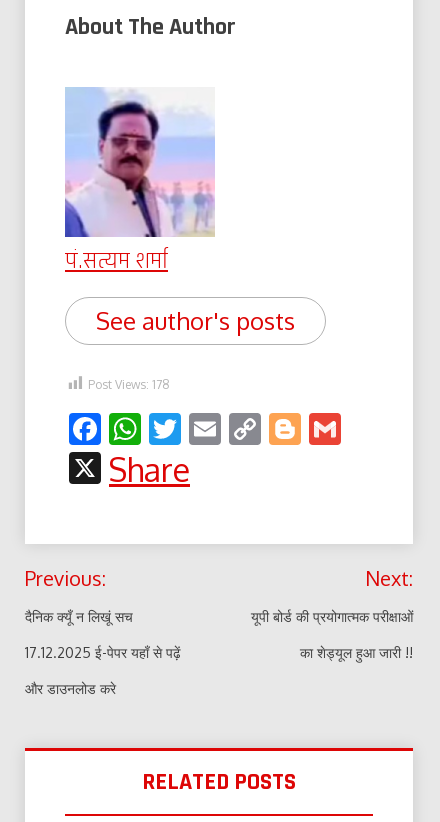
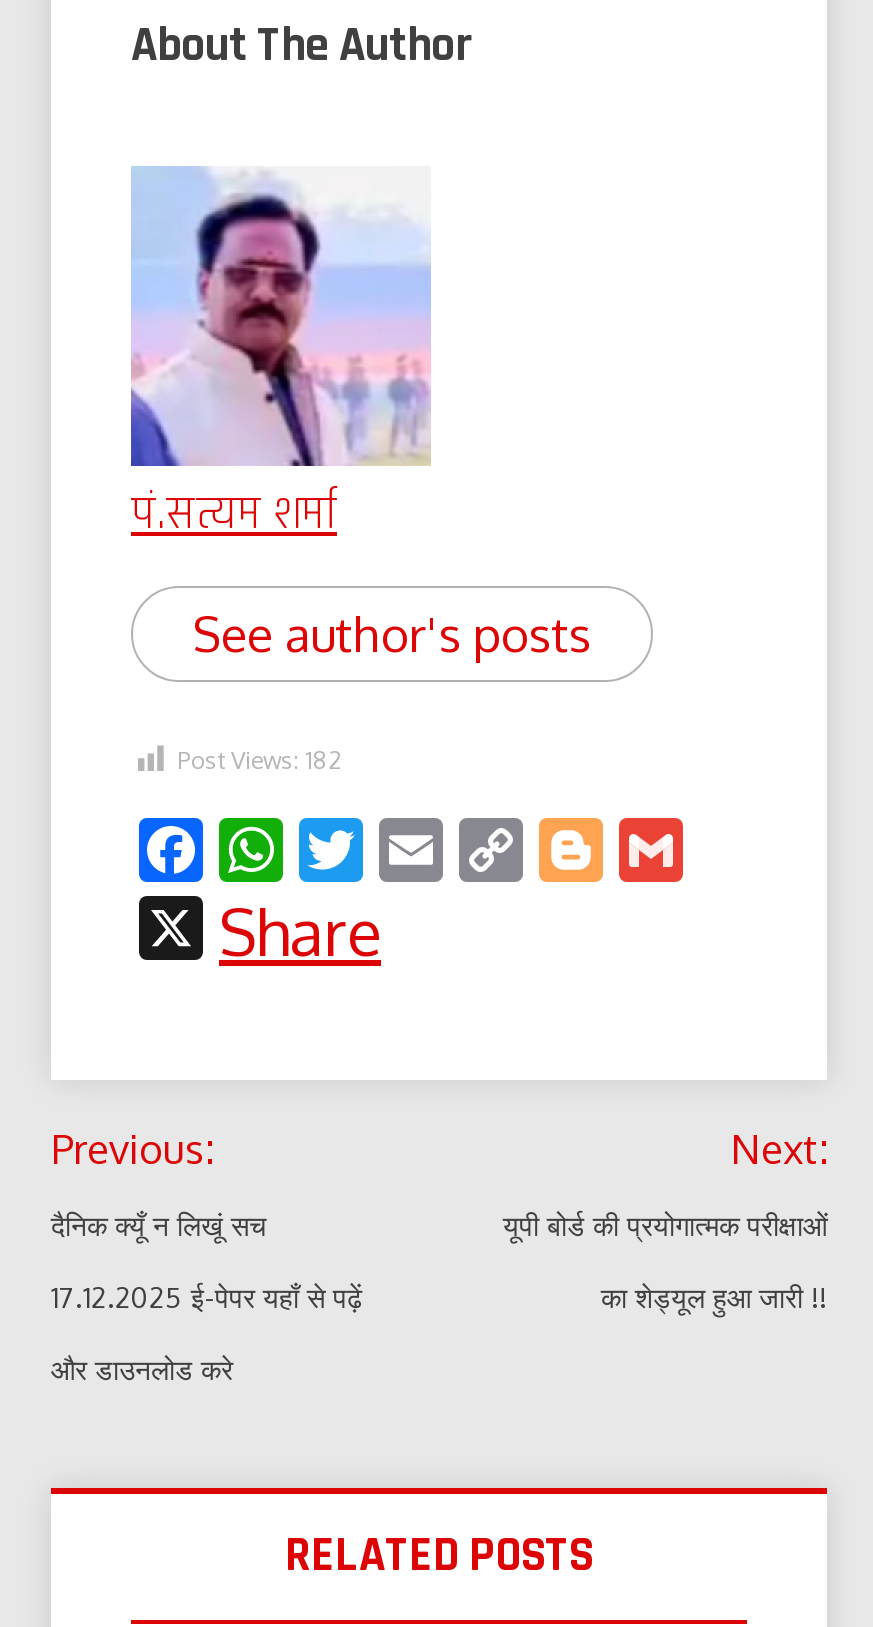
[88,376,170,391] Post Views: 178 -> [177,744,343,774] Post Views: 182

